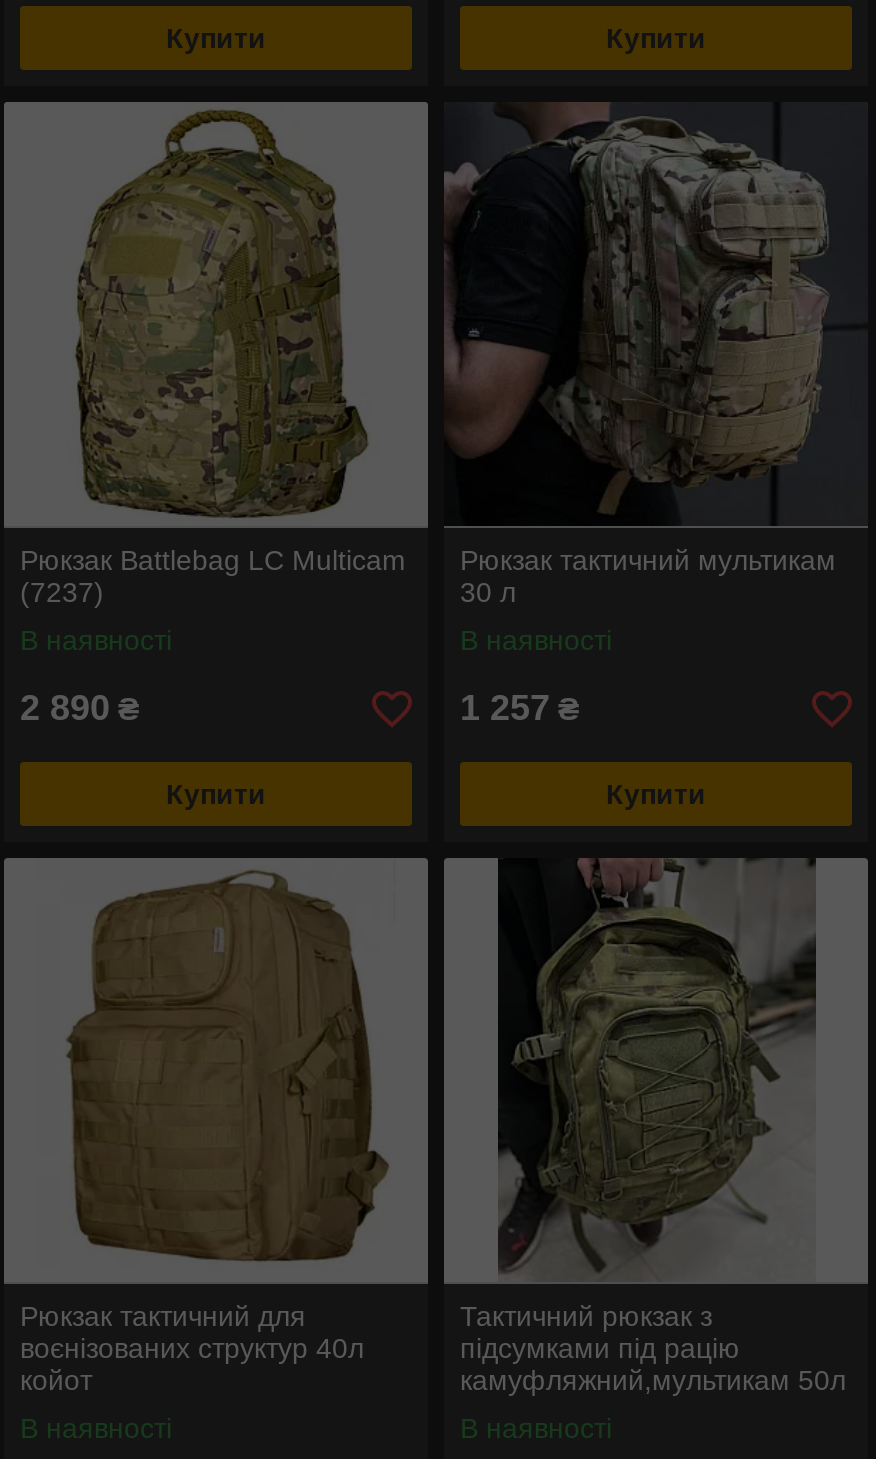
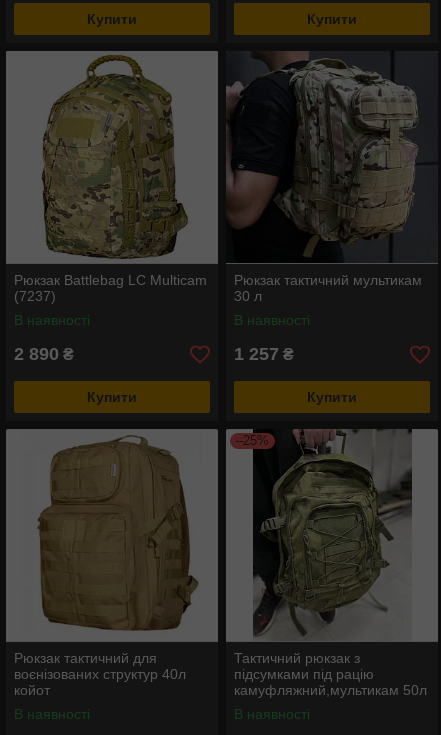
none -> [236,433,269,448] –25%

